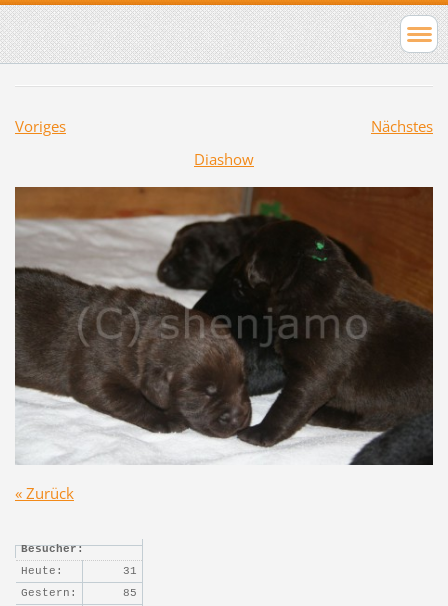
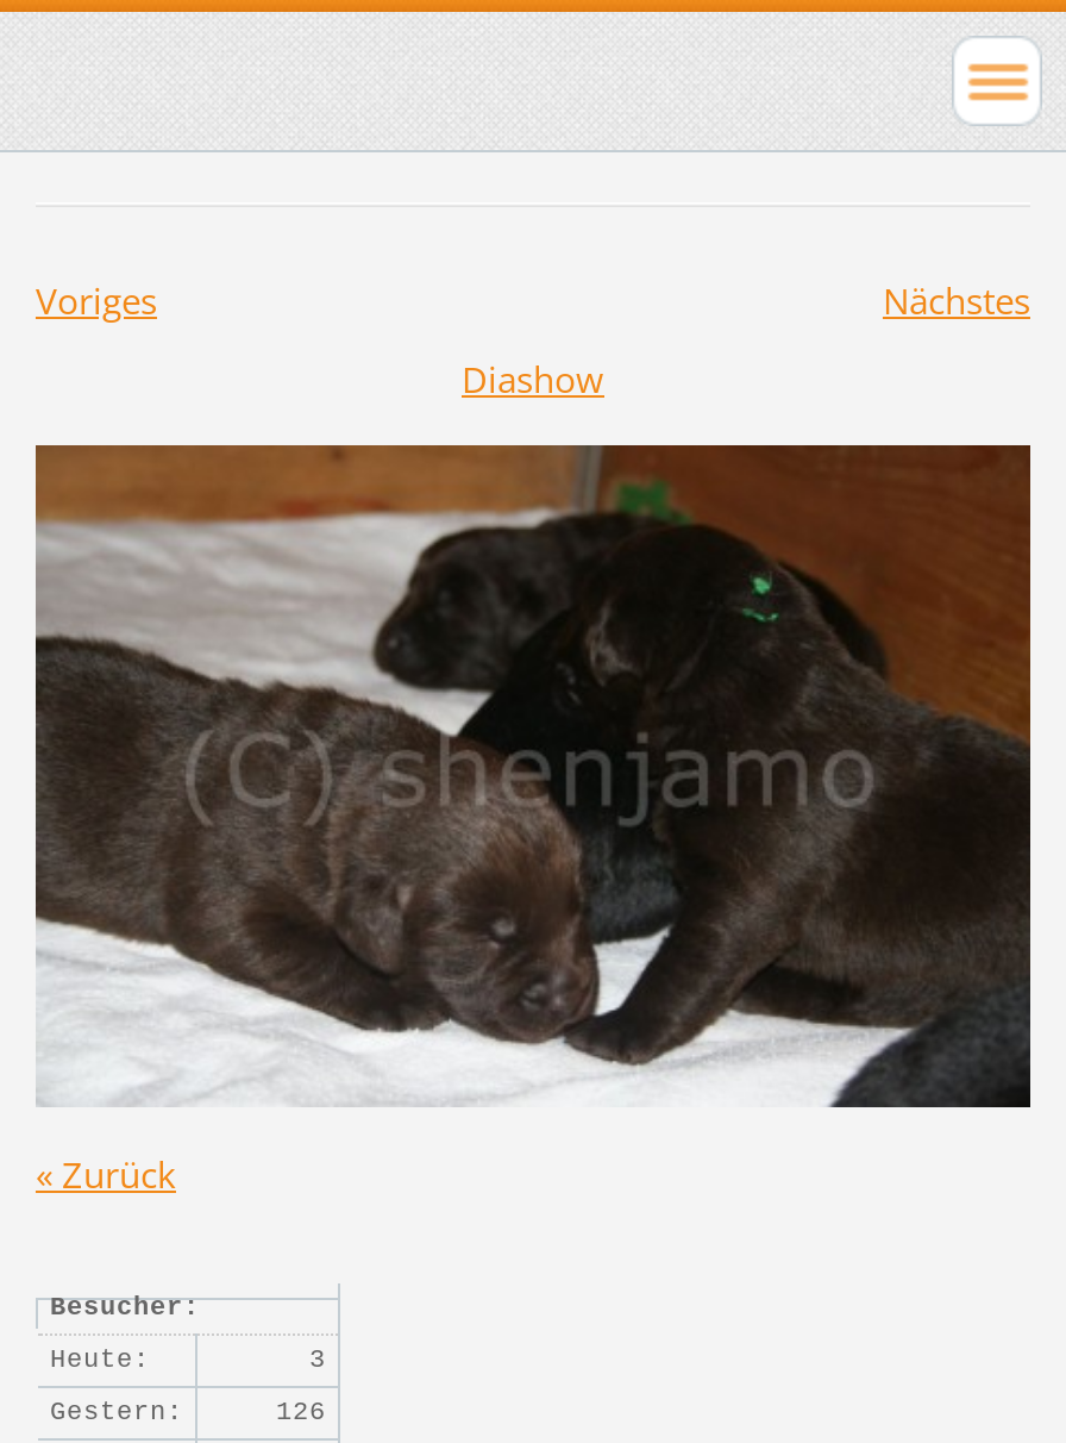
[123,565,137,577] 31 -> [309,1346,326,1375] 3
[123,587,137,599] 85 -> [276,1398,326,1427] 126

